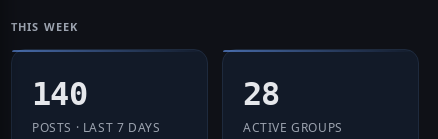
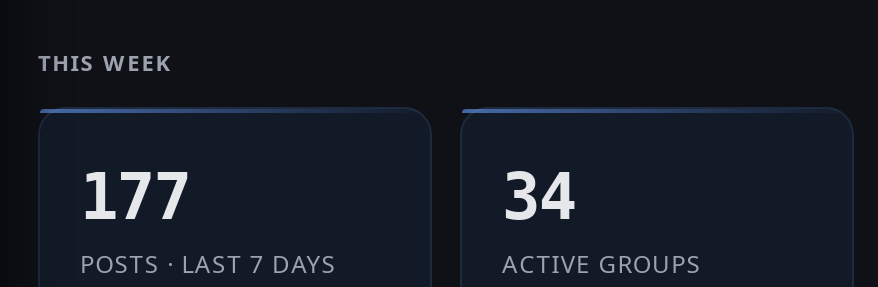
[32,75,87,113] 140 -> [80,159,190,235] 177
[243,75,280,113] 28 -> [502,159,575,235] 34

